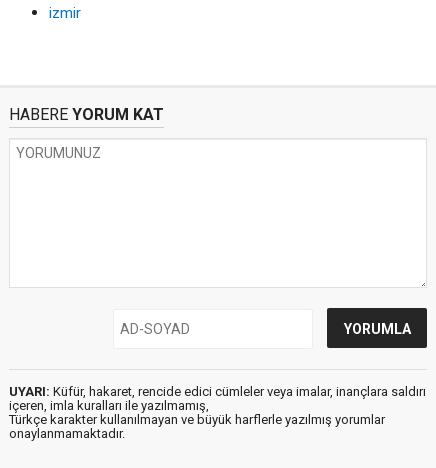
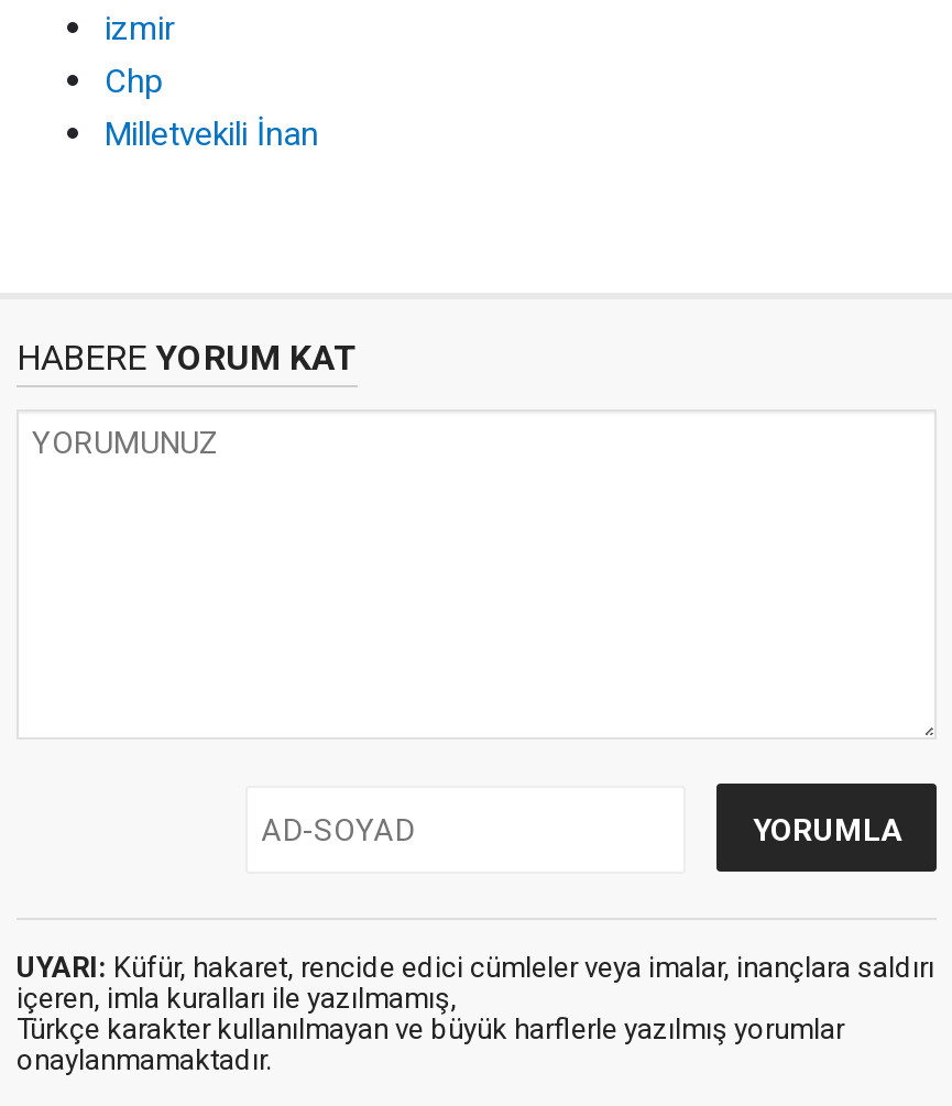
none -> [105,61,318,154] Chp | Milletvekili İnan

